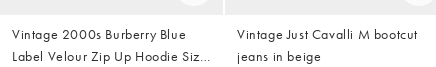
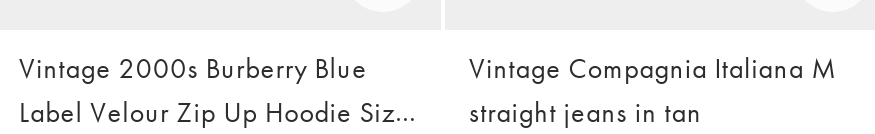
[237,24,418,64] Vintage Just Cavalli M bootcut | jeans in beige -> [469,49,837,129] Vintage Compagnia Italiana M | straight jeans in tan

